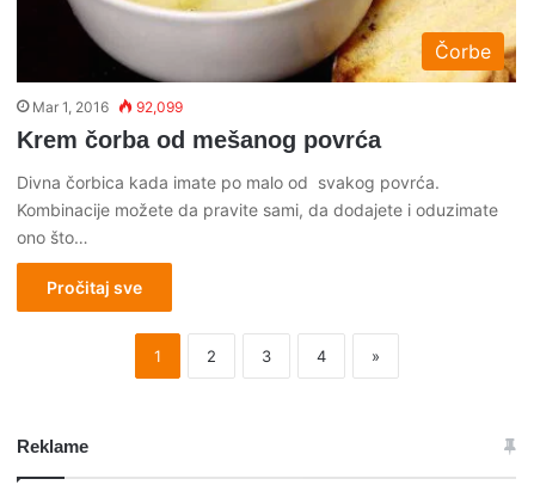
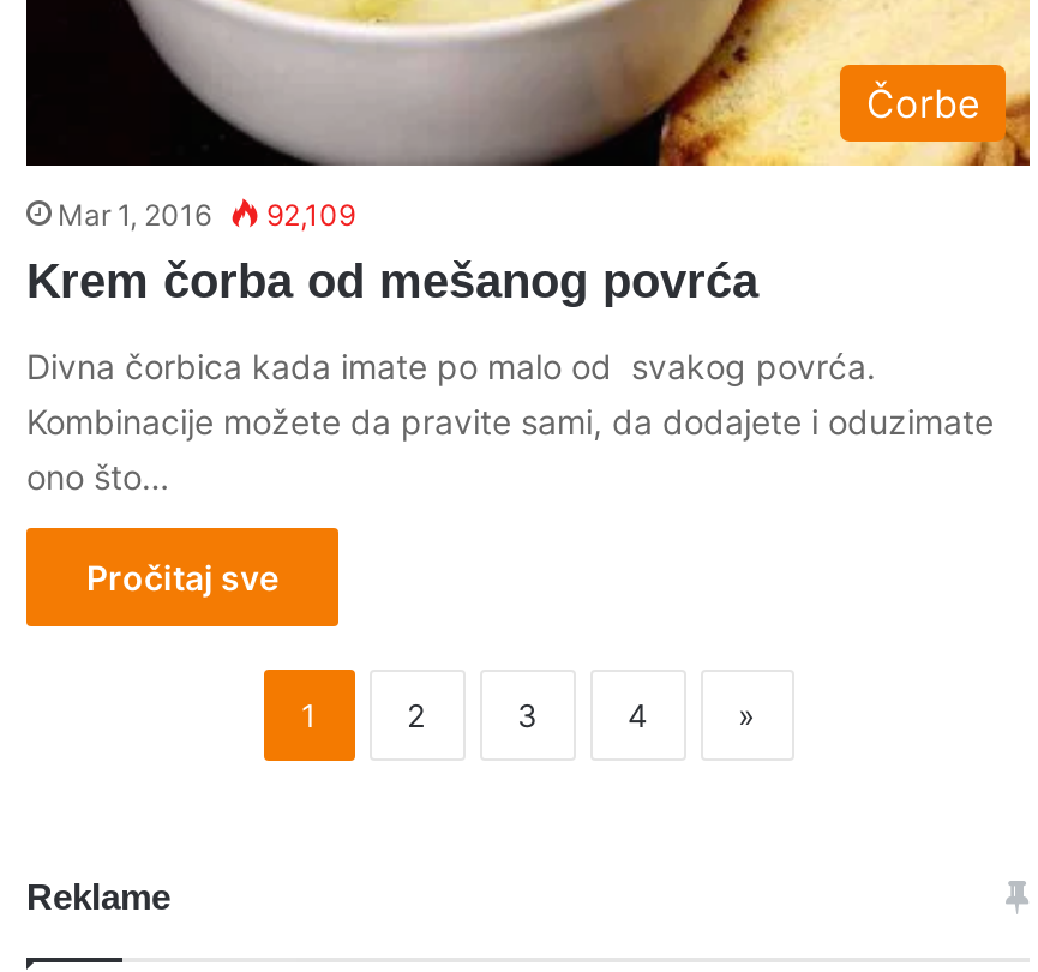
[32,98,183,116] Mar 1, 2016 92,099 -> [58,197,355,233] Mar 1, 2016 92,109

